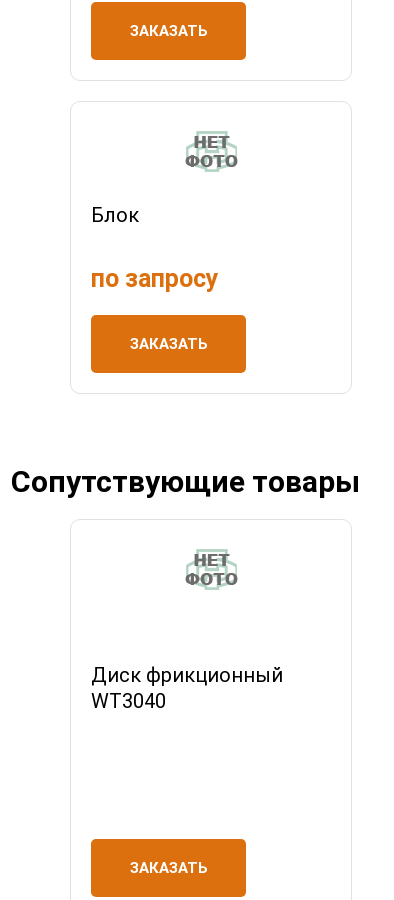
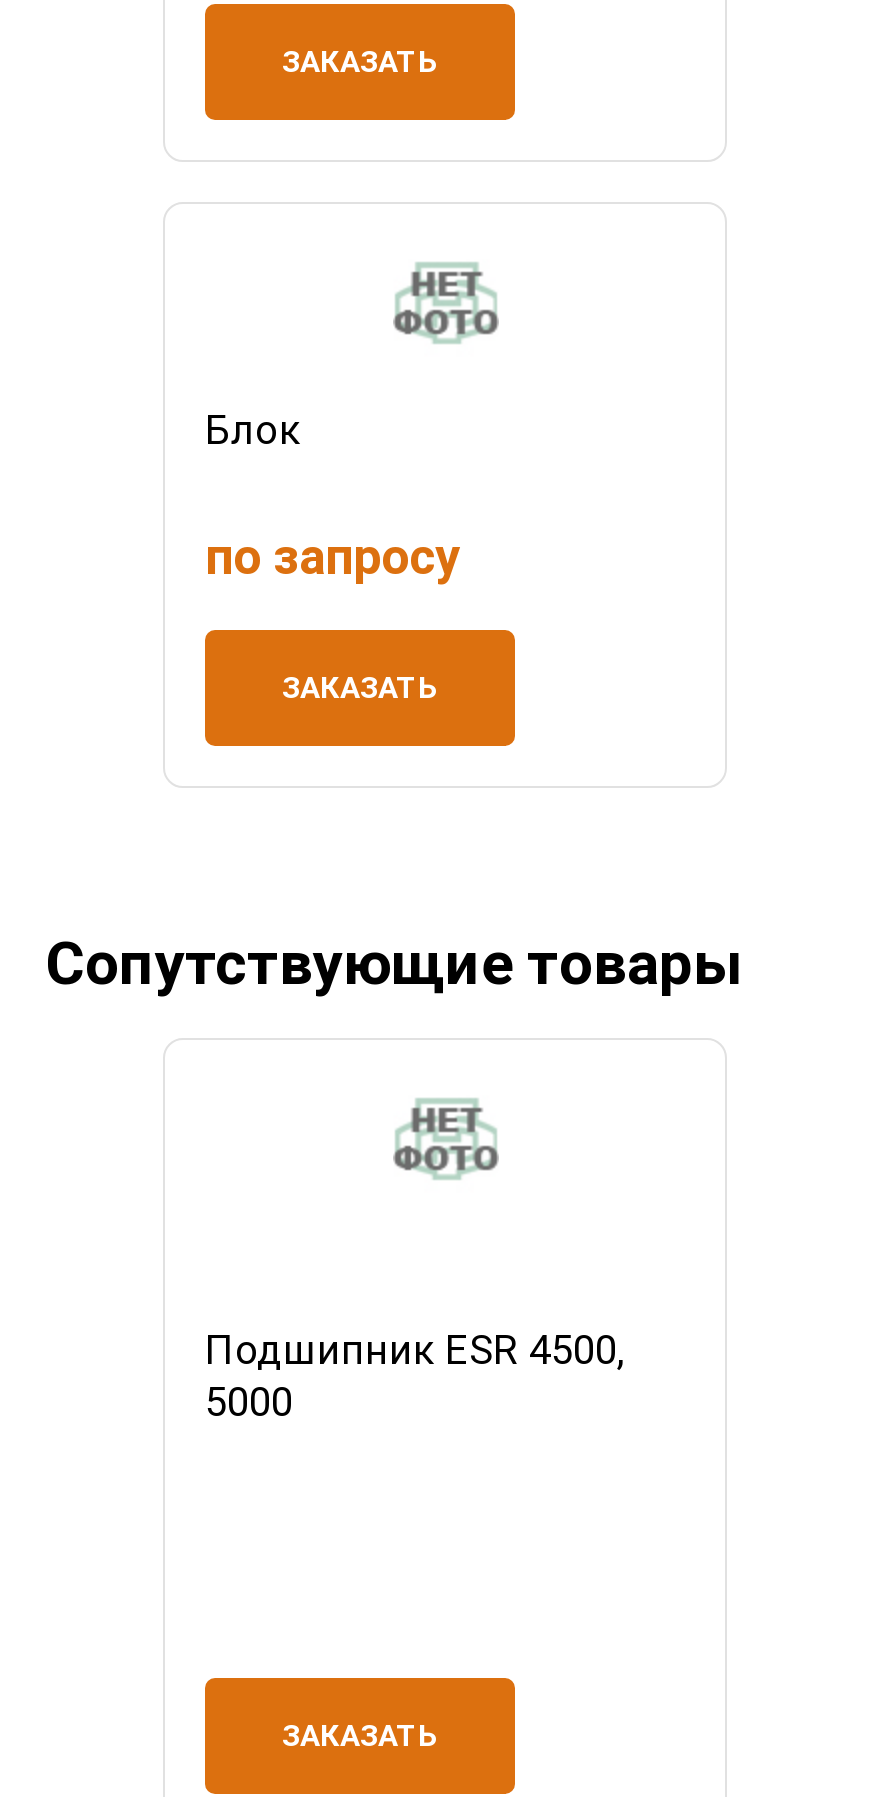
[91,663,283,713] Диск фрикционный | WT3040 -> [205,1326,625,1426] Подшипник ESR 4500, | 5000

